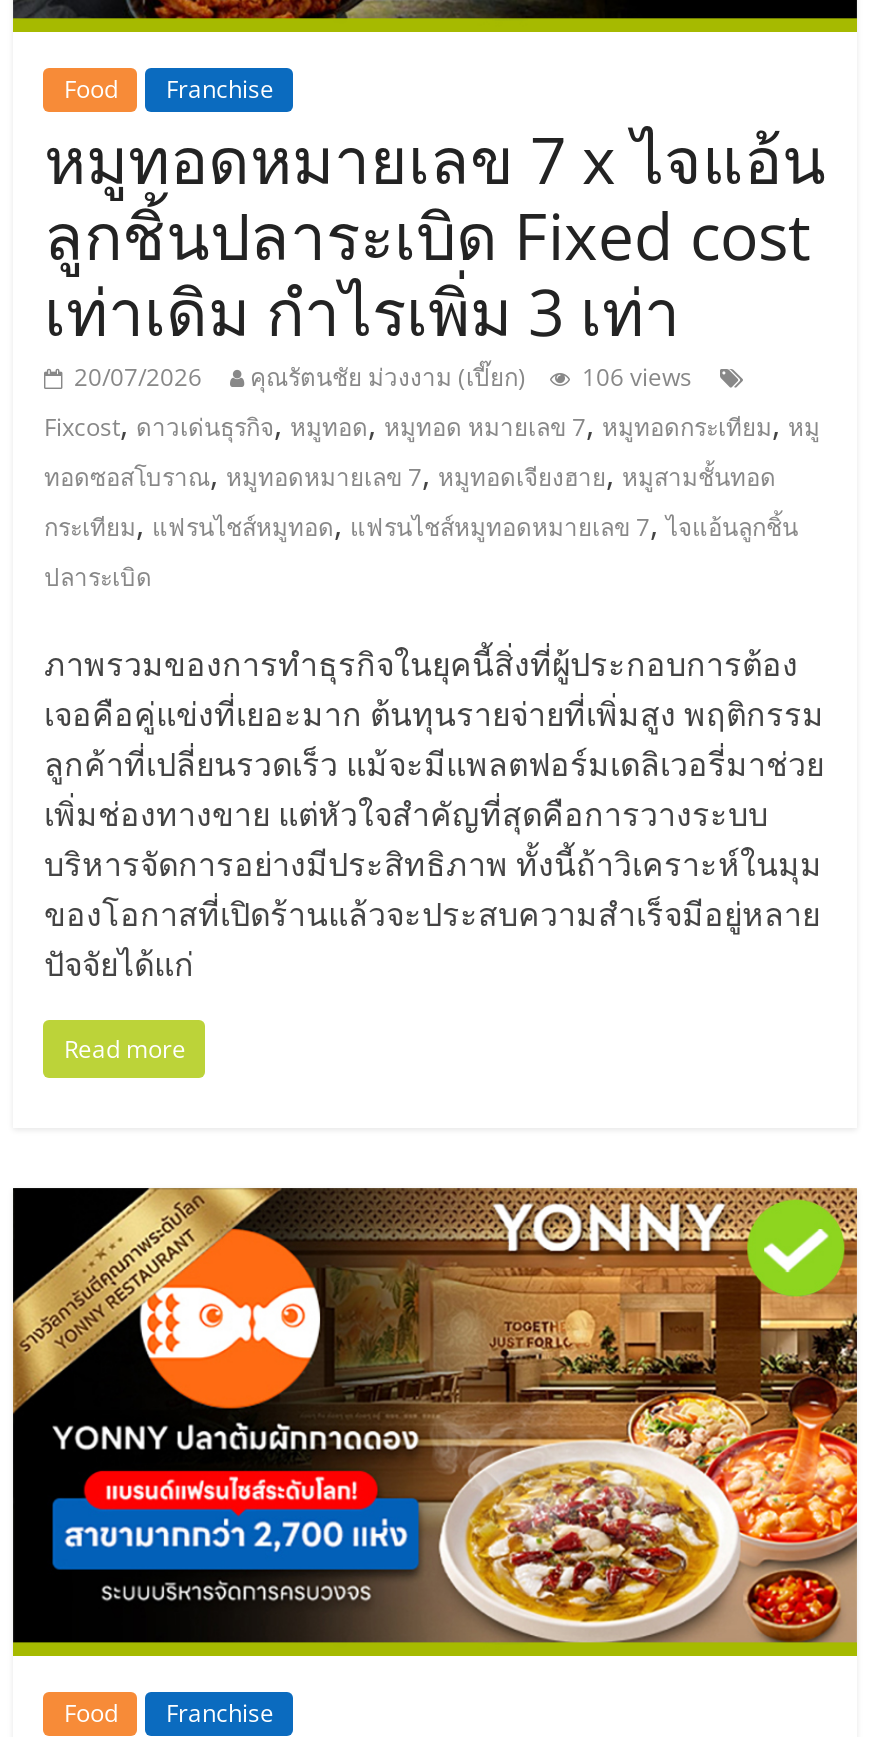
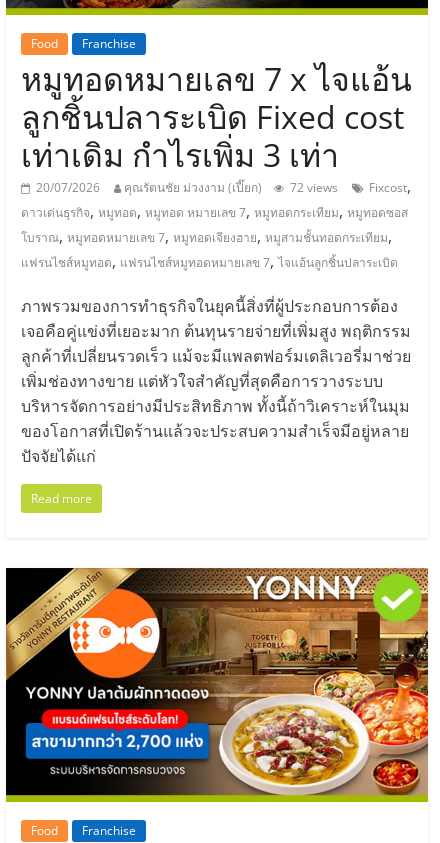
[44,359,820,593] 106 views | Fixcost,ดาวเด่นธุรกิจ,หมูทอด,หมูทอด หมายเลข 7,หมูทอดกระเทียม,หมู | ทอดซอสโบราณ,หมูทอดหมายเลข 7,หมูทอดเจียงฮาย,หมูสามชั้นทอด | กระเทียม,แฟรนไชส์หมูทอด,แฟรนไชส์หมูทอดหมายเลข 7,ไจแอ้นลูกชิ้น | ปลาระเบิด -> [21,175,411,272] 72 views | Fixcost, | ดาวเด่นธุรกิจ,หมูทอด,หมูทอด หมายเลข 7,หมูทอดกระเทียม,หมูทอดซอส | โบราณ,หมูทอดหมายเลข 7,หมูทอดเจียงฮาย,หมูสามชั้นทอดกระเทียม, | แฟรนไชส์หมูทอด,แฟรนไชส์หมูทอดหมายเลข 7,ไจแอ้นลูกชิ้นปลาระเบิด

